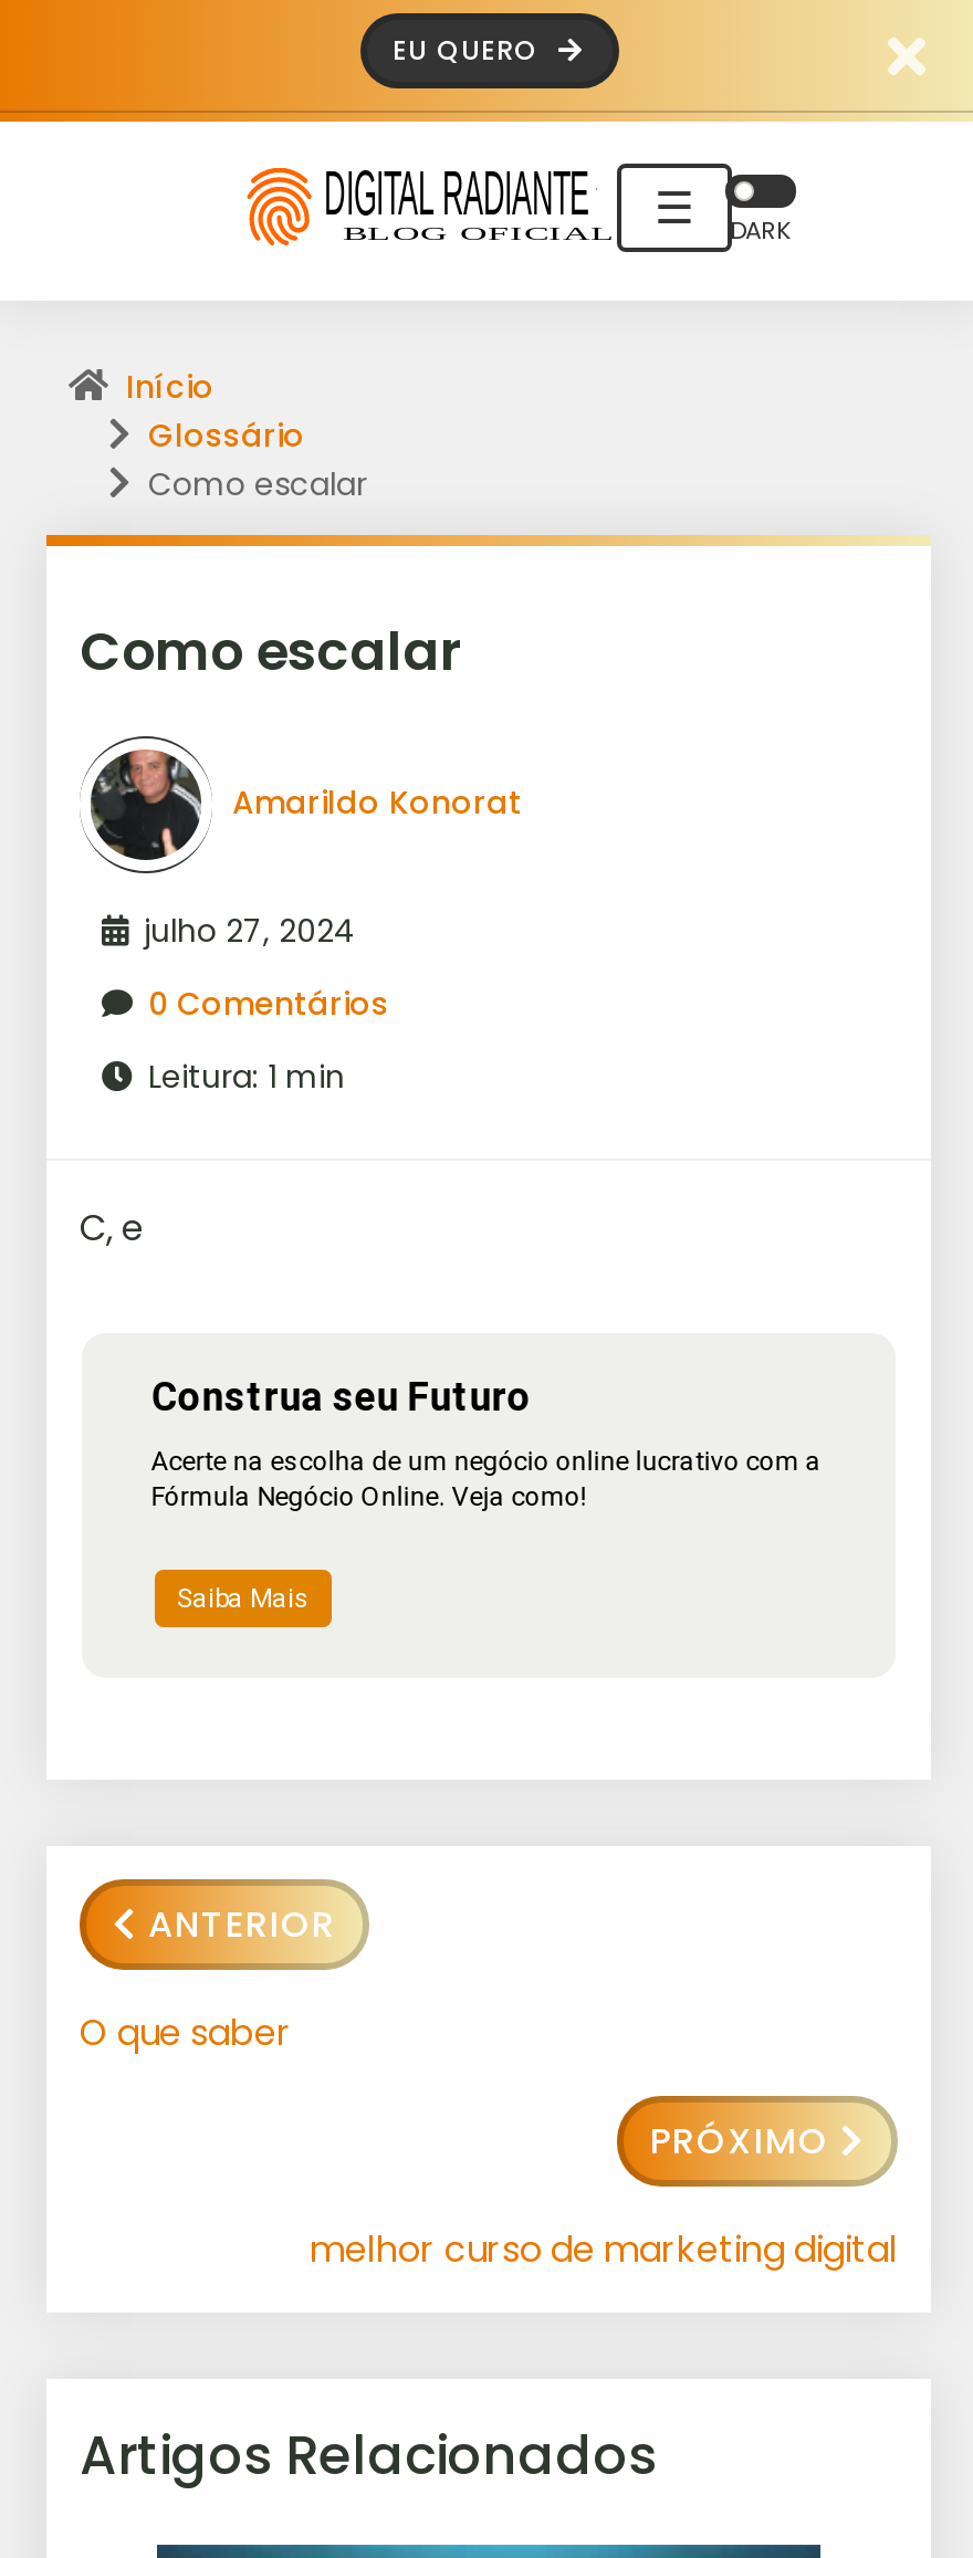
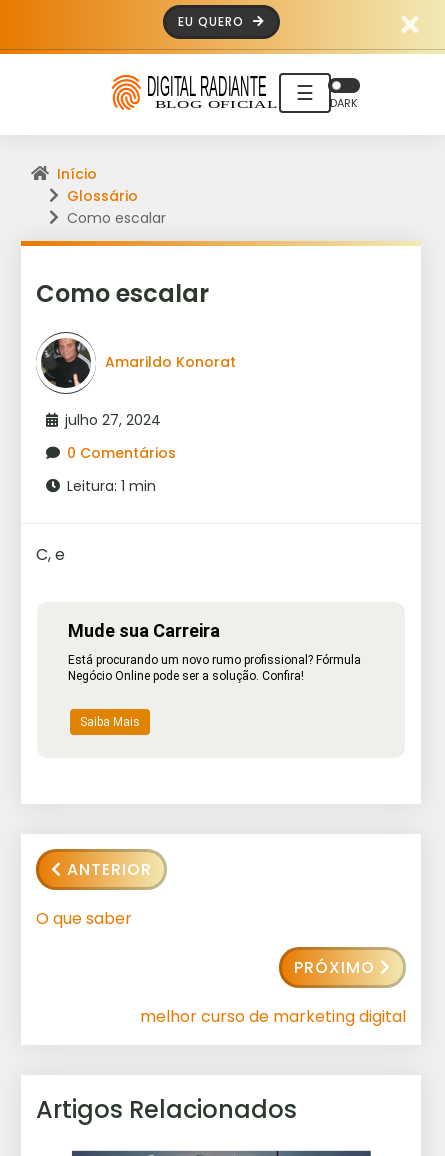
[151,1373,531,1419] Construa seu Futuro -> [68,620,220,641] Mude sua Carreira
[151,1446,821,1512] Acerte na escolha de um negócio online lucrativo com a | Fórmula Negócio Online. Veja como! -> [68,653,361,683] Está procurando um novo rumo profissional? Fórmula | Negócio Online pode ser a solução. Confira!

